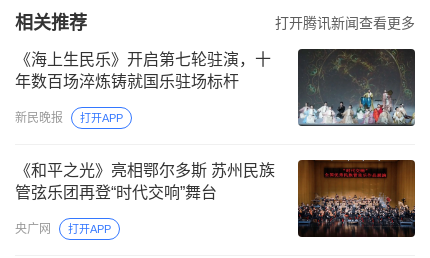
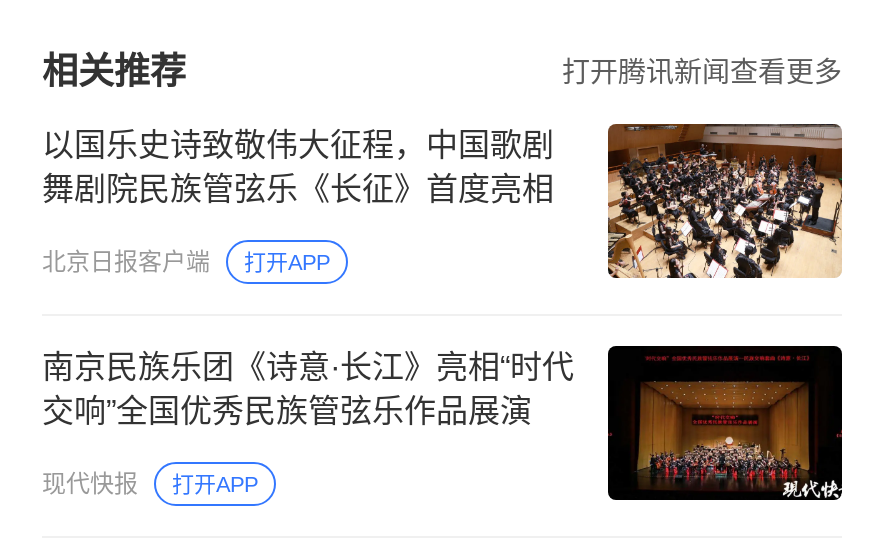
[15,49,416,127] [image] | 《海上生民乐》开启第七轮驻演，十 | 年数百场淬炼铸就国乐驻场标杆 -> [42,124,844,280] [image] | 以国乐史诗致敬伟大征程，中国歌剧 | 舞剧院民族管弦乐《长征》首度亮相
[15,110,63,124] 新民晚报 -> [42,247,210,275] 北京日报客户端
[15,159,416,237] [image] | 《和平之光》亮相鄂尔多斯 苏州民族 | 管弦乐团再登“时代交响”舞台 -> [42,346,844,500] [image] | 南京民族乐团《诗意·长江》亮相“时代 | 交响”全国优秀民族管弦乐作品展演
[15,221,51,235] 央广网 -> [42,469,138,497] 现代快报

